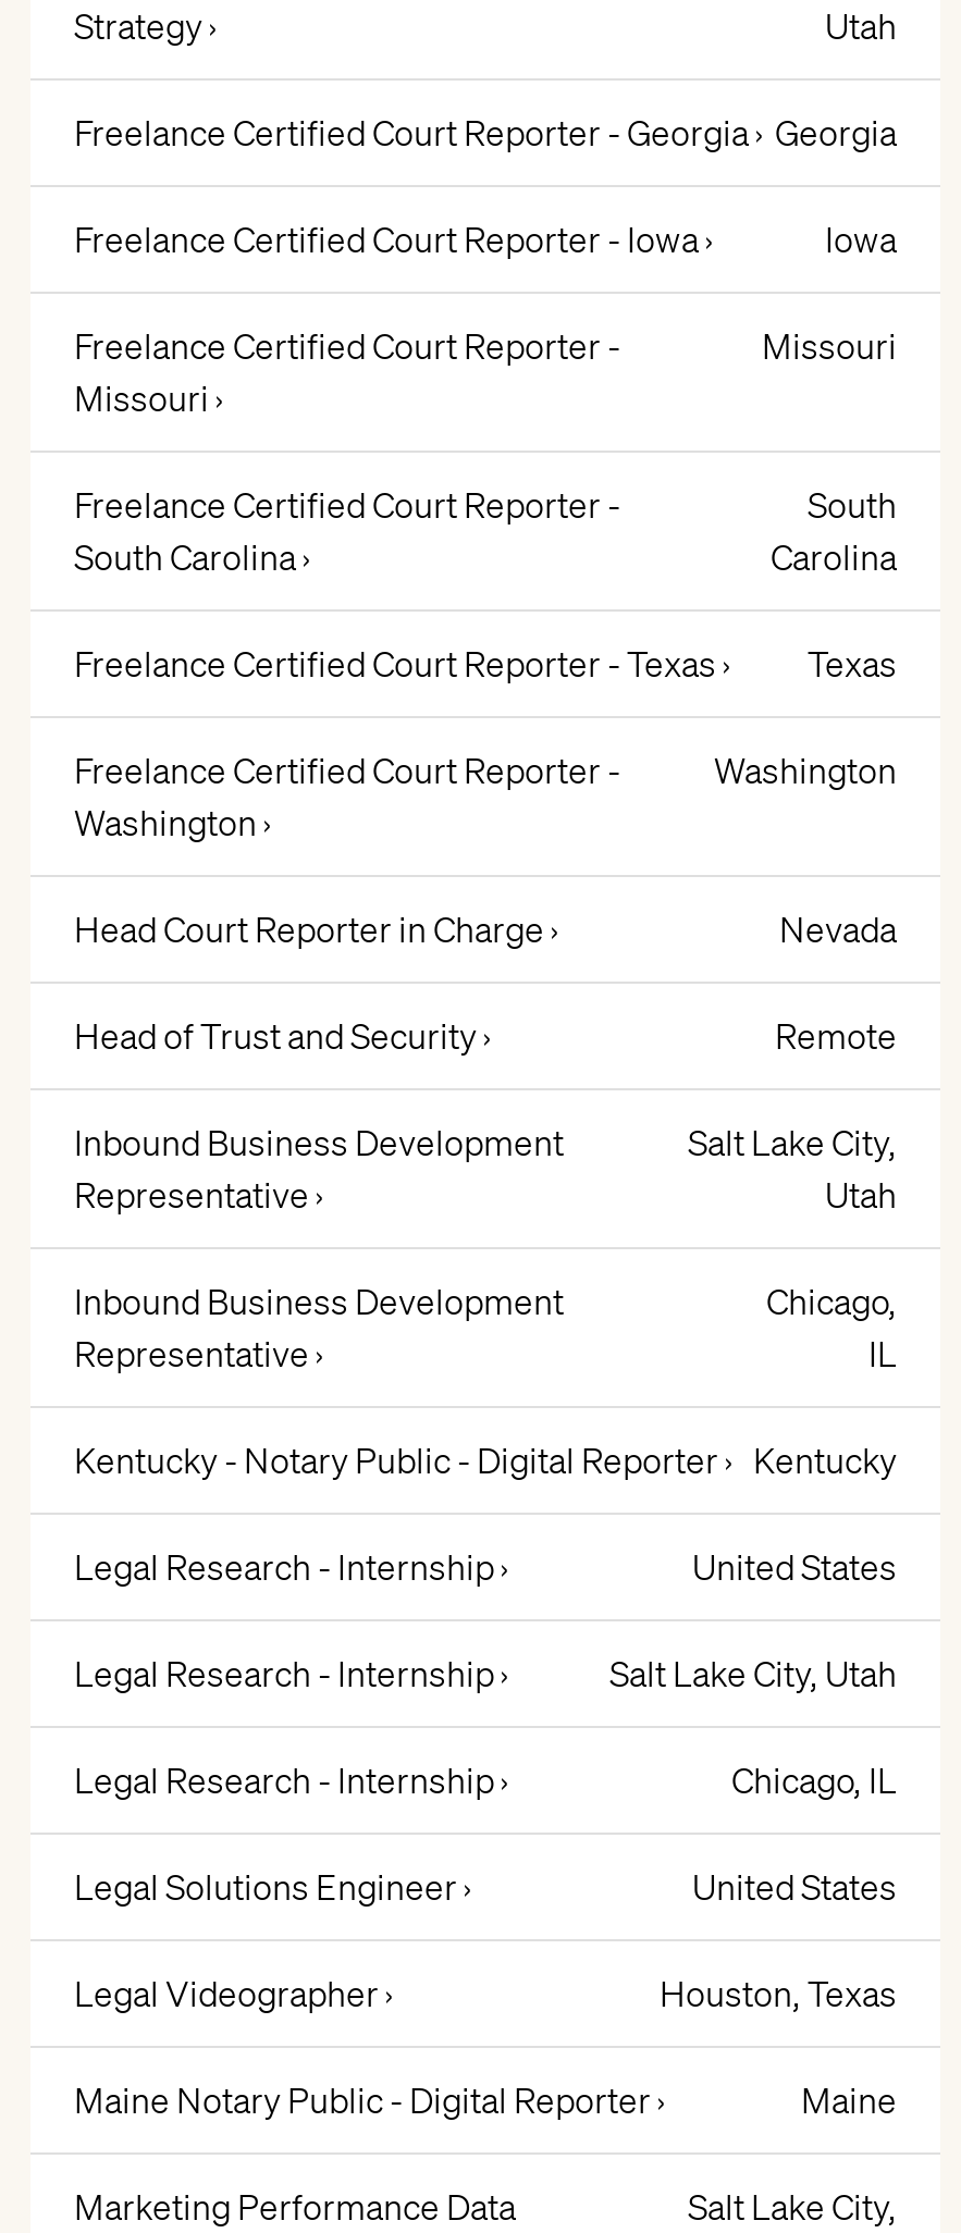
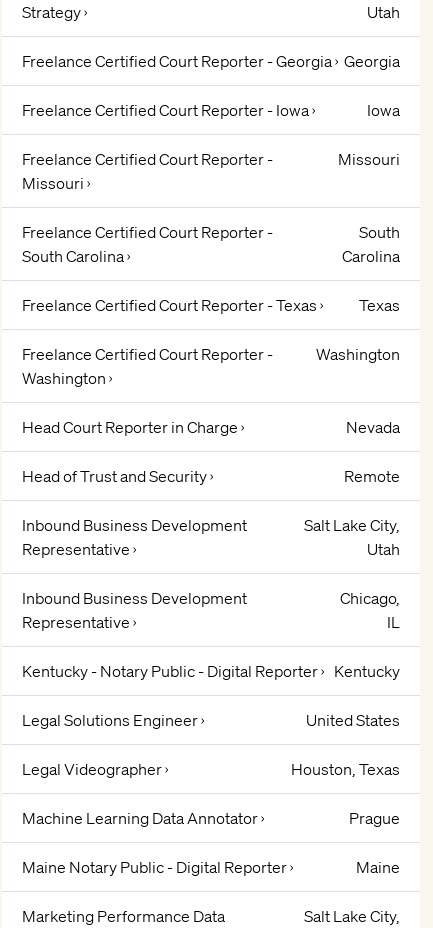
[74,1545,897,1801] Legal Research - Internship › | United States | Legal Research - Internship › | Salt Lake City, Utah | Legal Research - Internship › | Chicago, IL -> none
moved [74,1865,897,2015] -> [22,710,400,779]: Legal Solutions Engineer › | United States | Legal Videographer › | Houston, Texas
none -> [22,808,400,828] Machine Learning Data Annotator › | Prague

